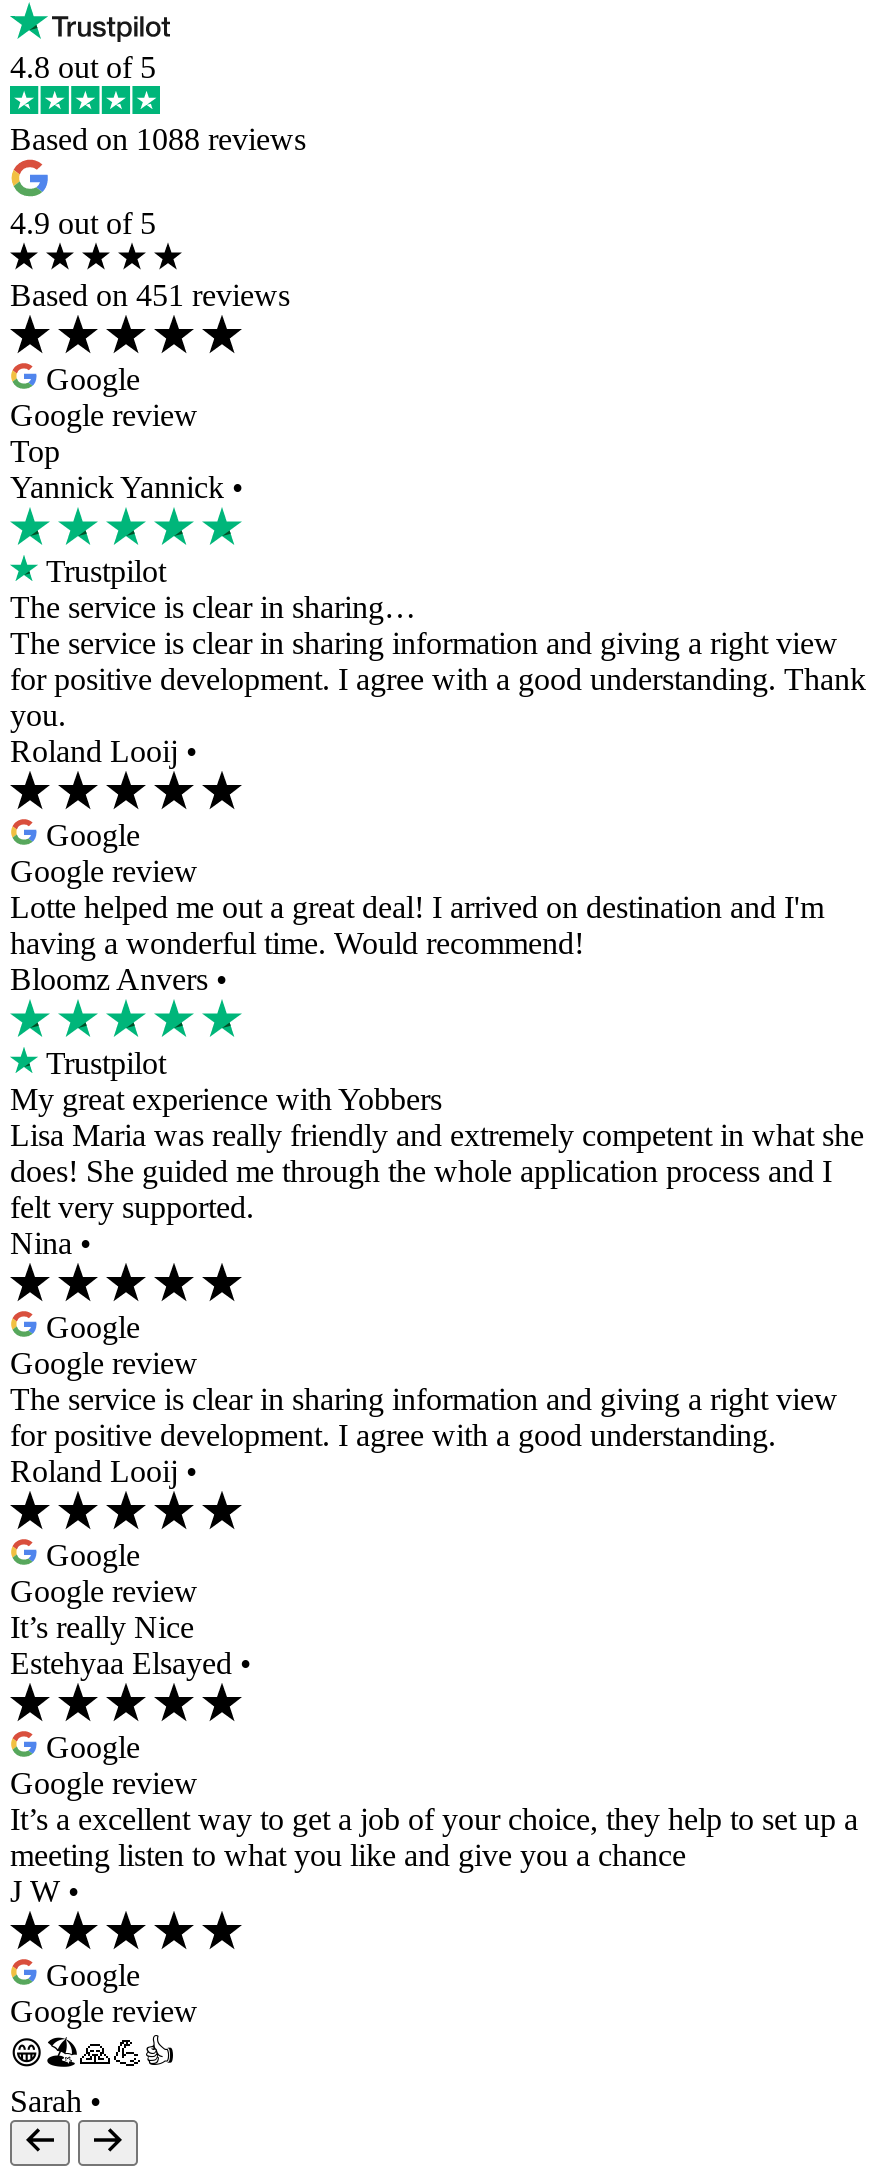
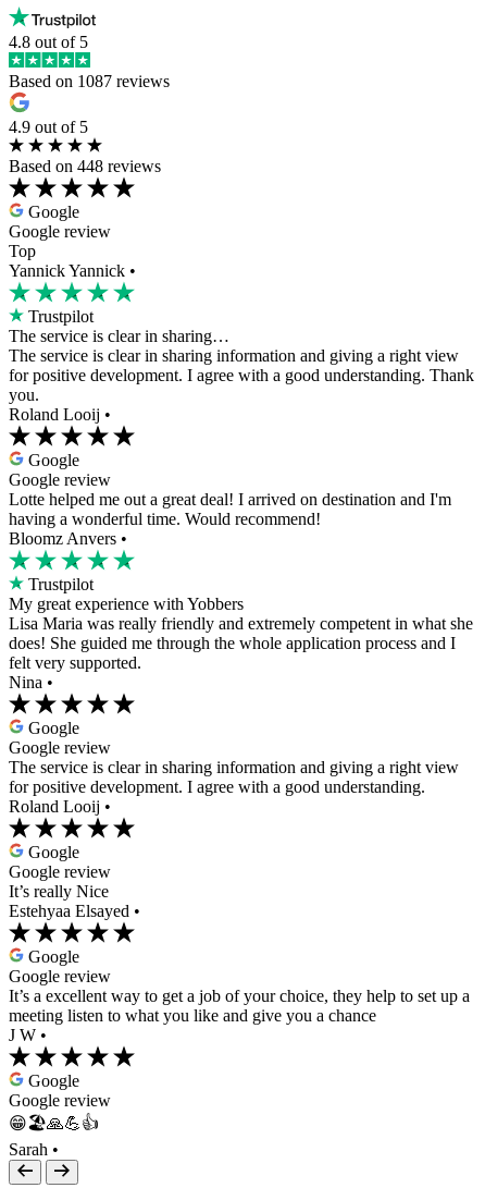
[10,122,306,156] Based on 1088 reviews -> [9,72,170,90] Based on 1087 reviews
[10,278,290,312] Based on 451 reviews -> [9,157,161,175] Based on 448 reviews

